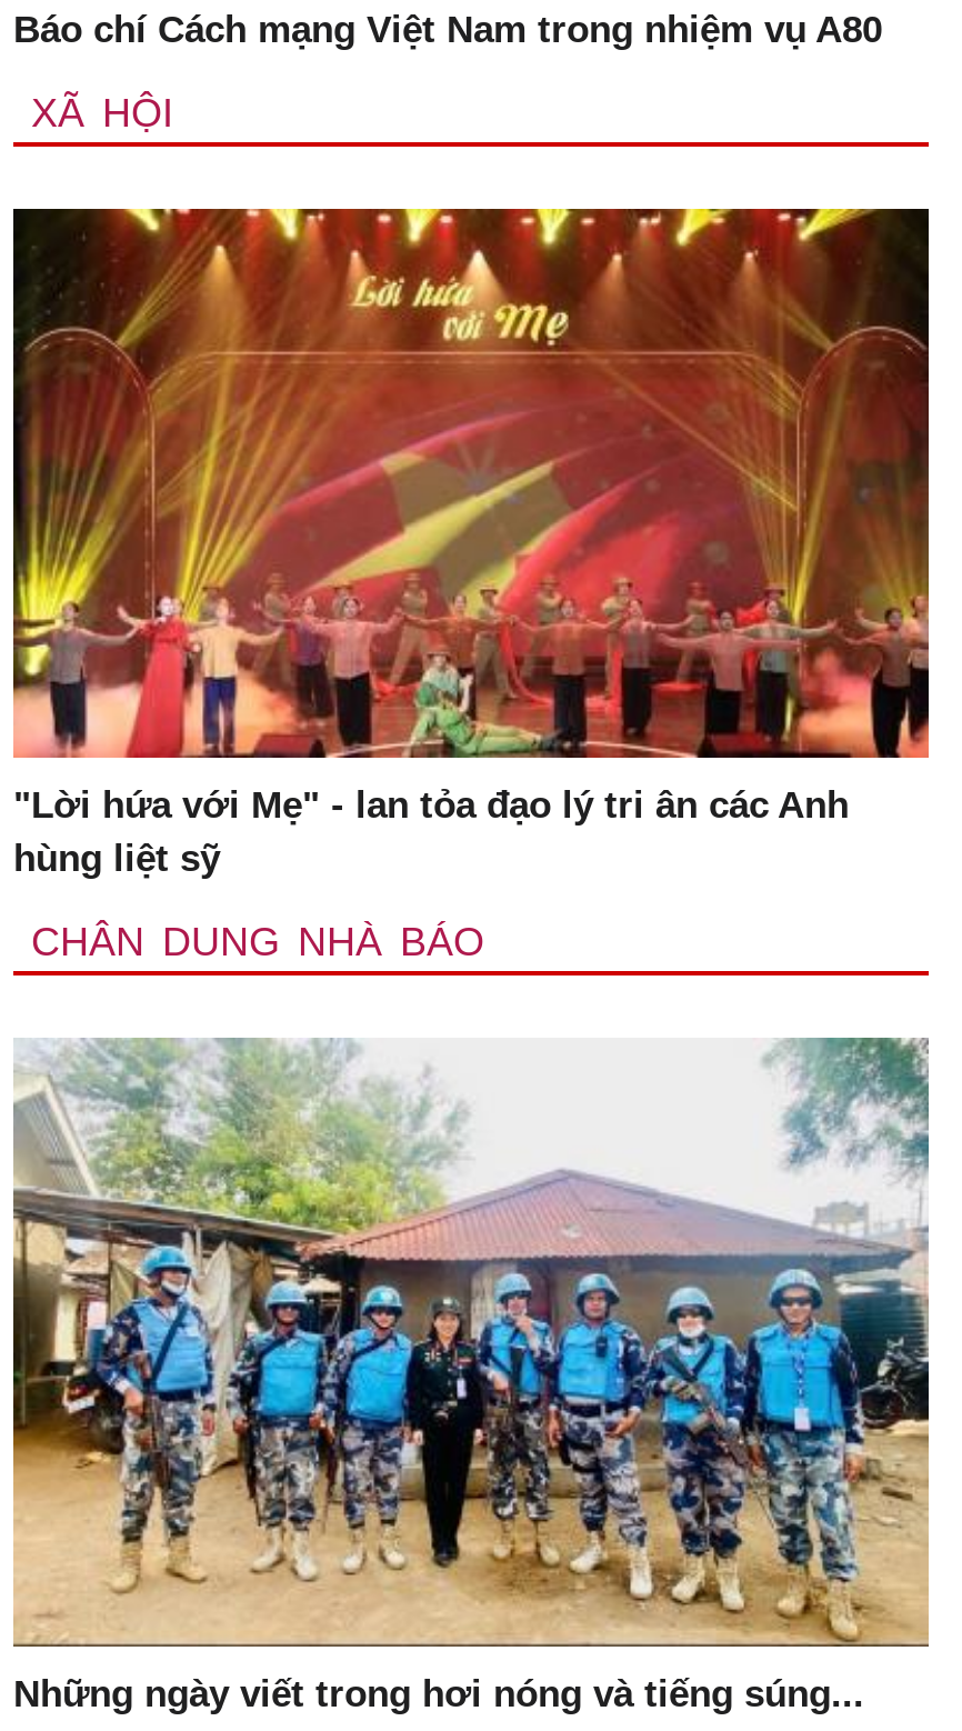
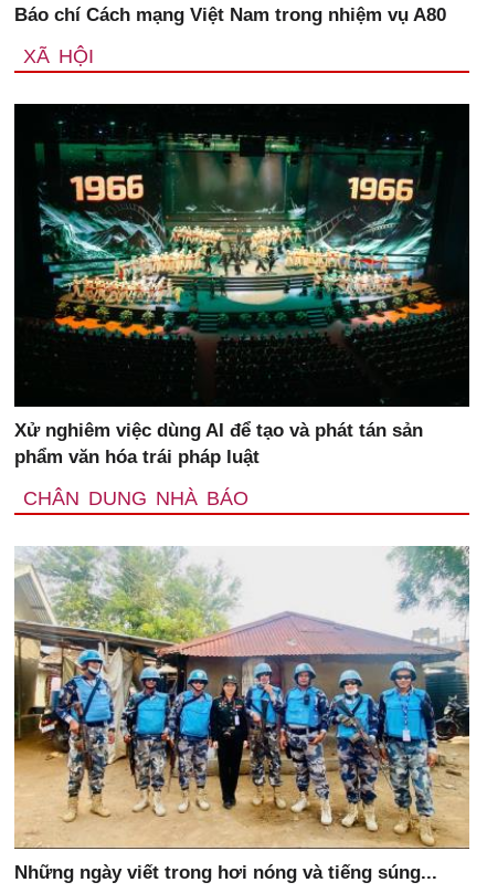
[11,207,931,880] [image] | "Lời hứa với Mẹ" - lan tỏa đạo lý tri ân các Anh | hùng liệt sỹ -> [13,103,470,468] [image] | Xử nghiêm việc dùng AI để tạo và phát tán sản | phẩm văn hóa trái pháp luật

